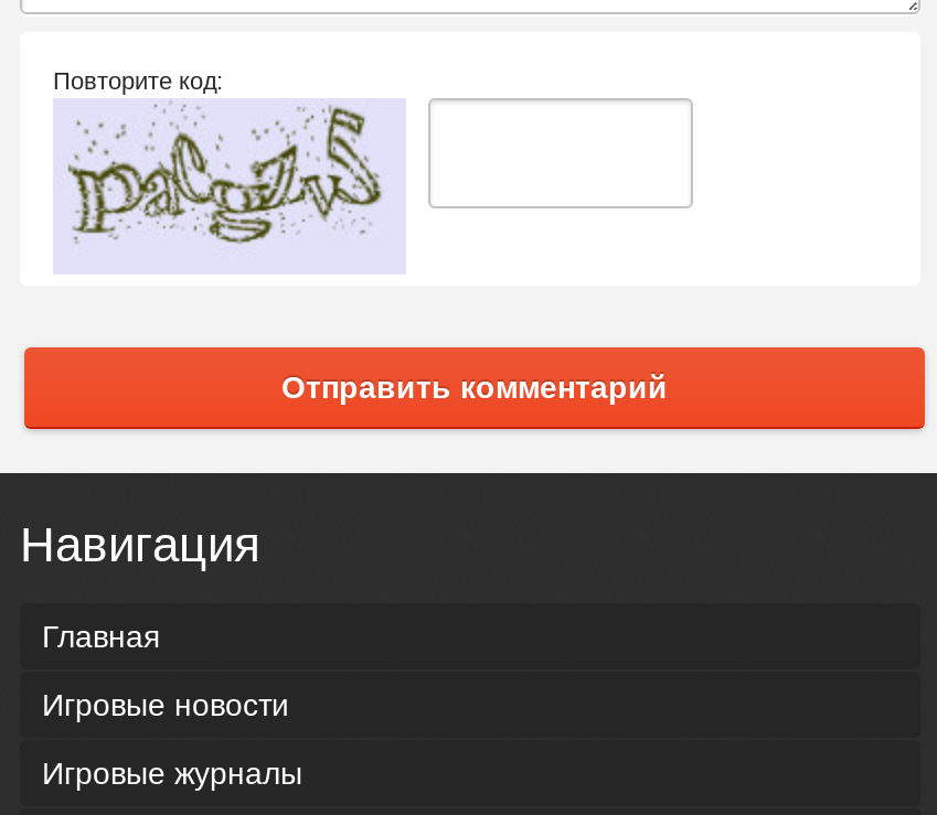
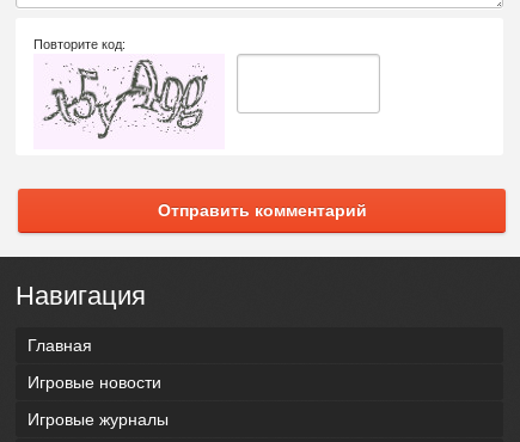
[57,100,402,270] [image] -> [37,56,221,146] [image]

